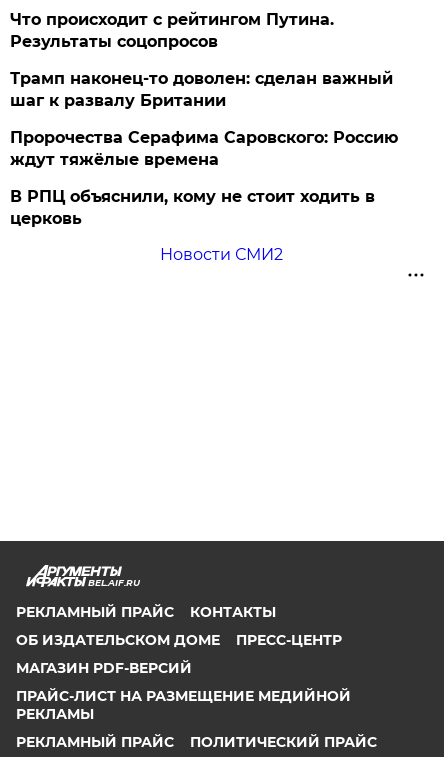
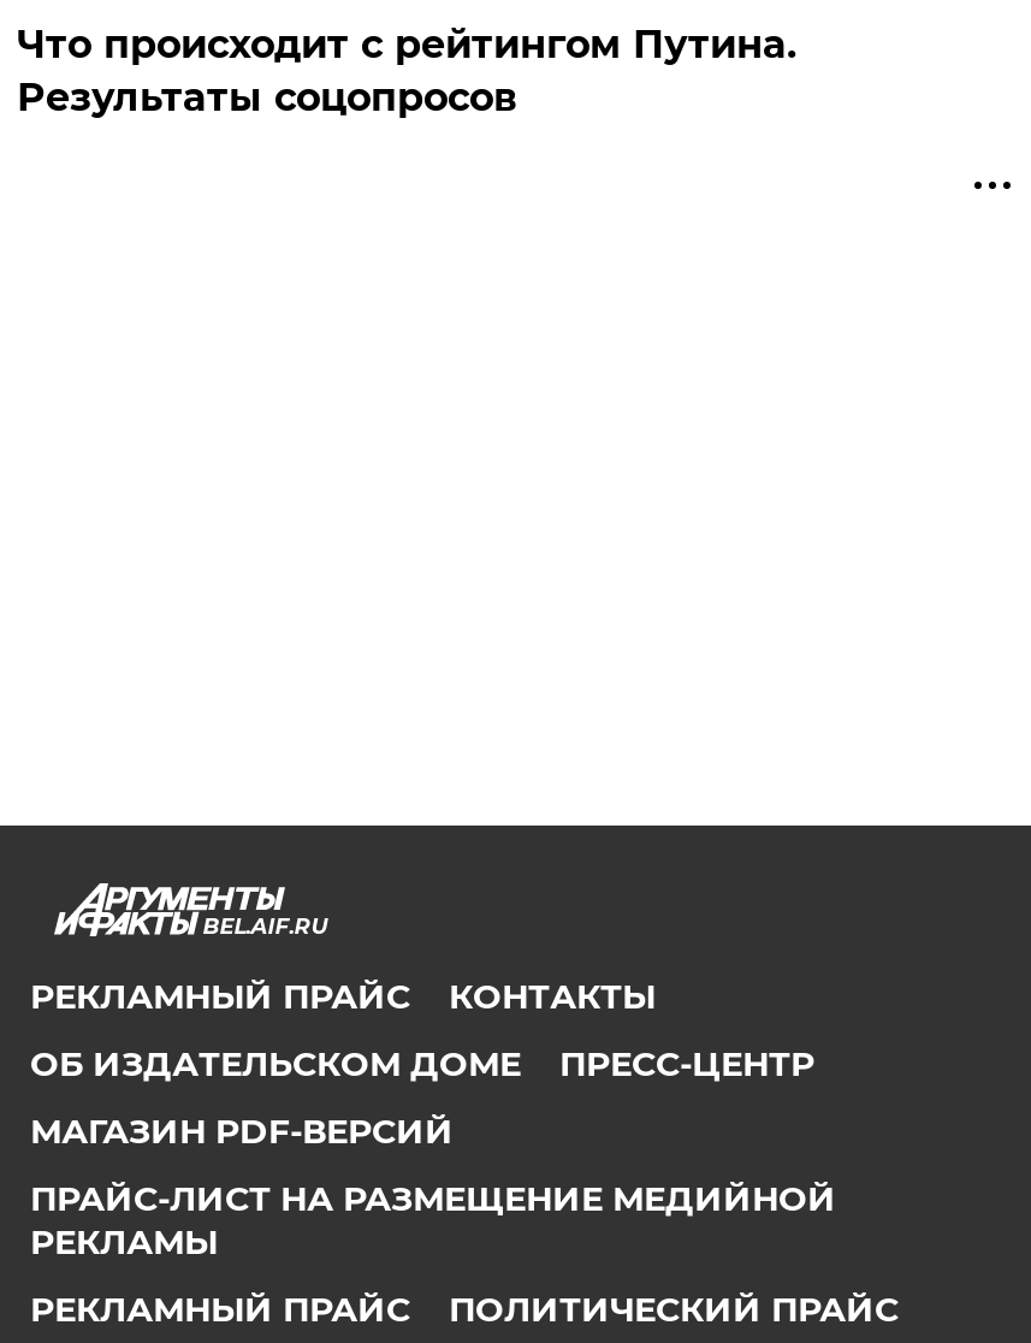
[10,69,398,264] Трамп наконец-то доволен: сделан важный | шаг к развалу Британии | Пророчества Серафима Саровского: Россию | ждут тяжёлые времена | В РПЦ объяснили, кому не стоит ходить в | церковь | Новости СМИ2 -> none

